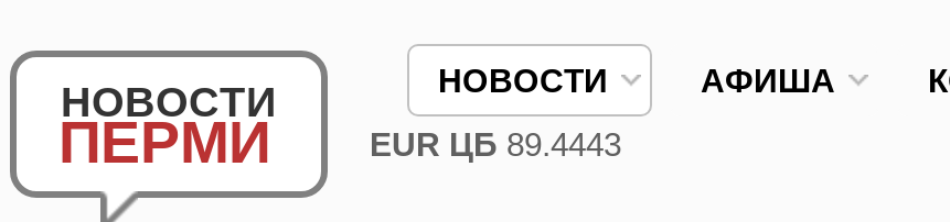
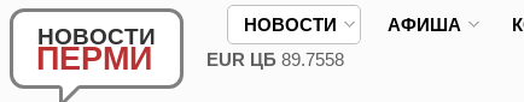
[370,125,621,163] EUR ЦБ 89.4443 -> [206,49,344,70] EUR ЦБ 89.7558

